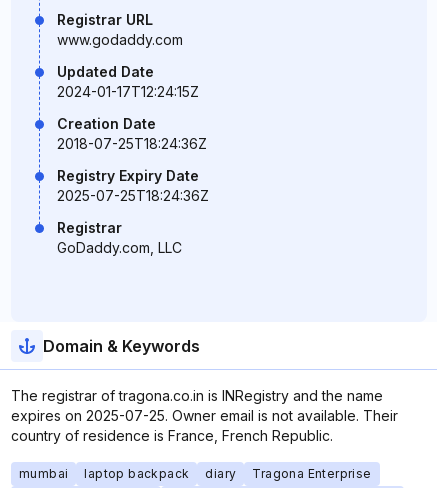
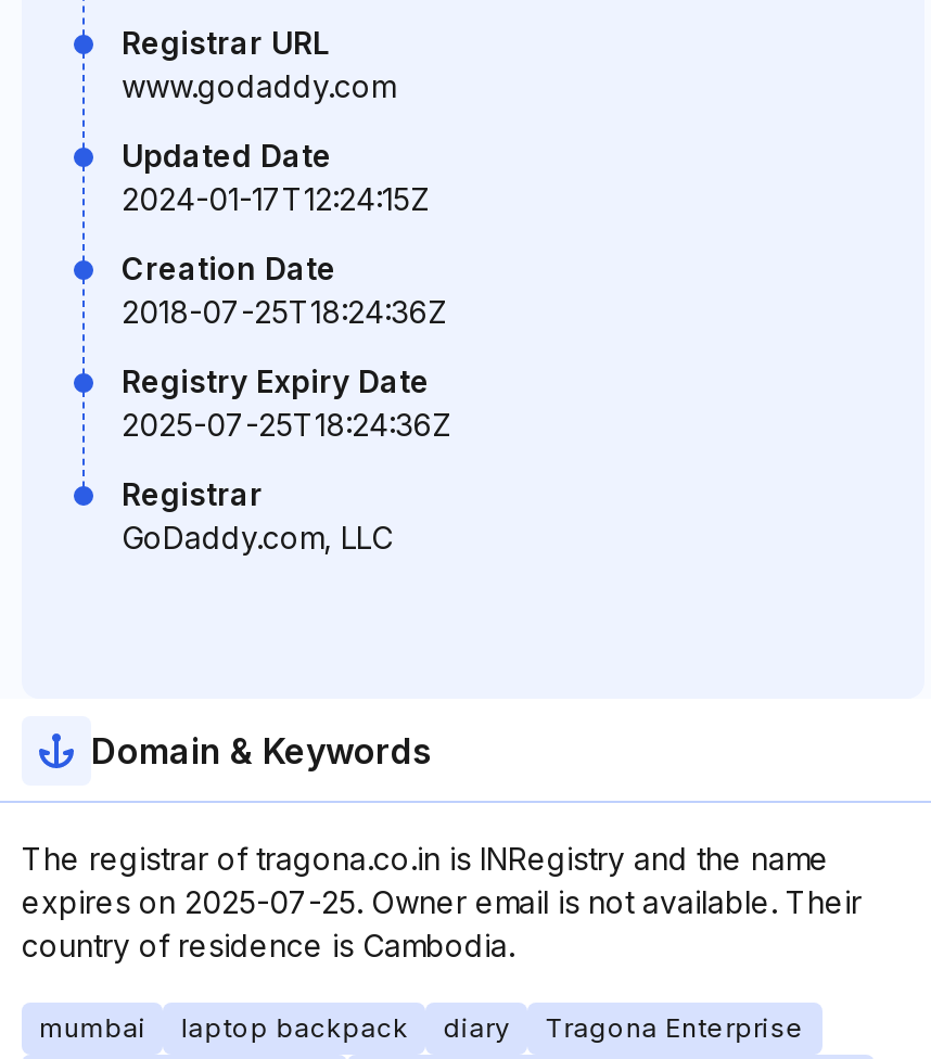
[11,427,333,444] country of residence is France, French Republic. -> [22,927,514,964] country of residence is Cambodia.

